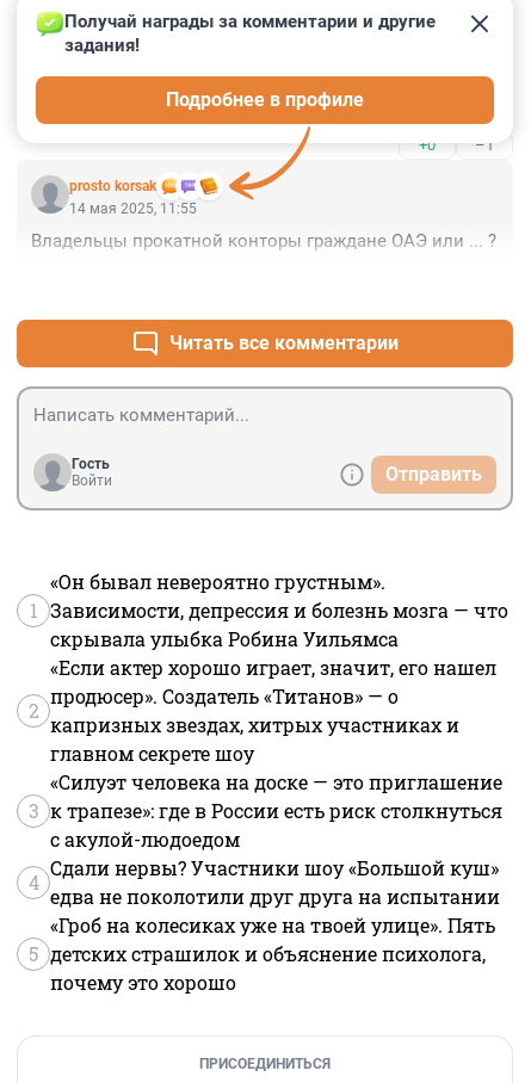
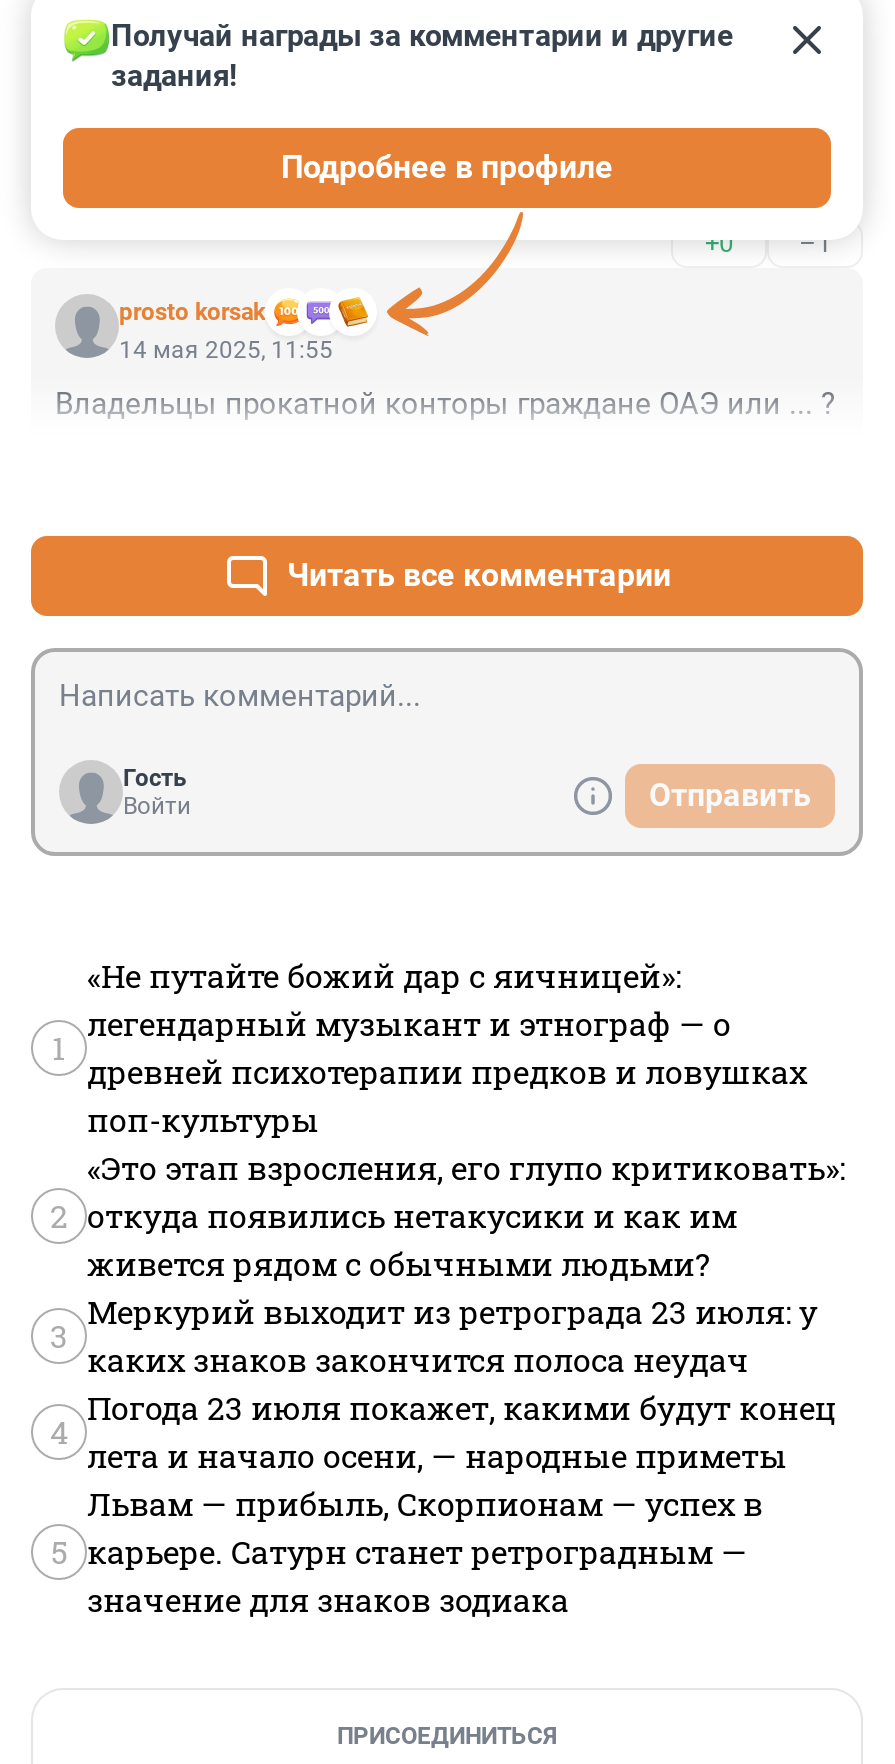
[50,569,508,651] «Он бывал невероятно грустным». | Зависимости, депрессия и болезнь мозга — что | скрывала улыбка Робина Уильямса -> [87,954,807,1140] «Не путайте божий дар с яичницей»: | легендарный музыкант и этнограф — о | древней психотерапии предков и ловушках | поп-культуры
[50,655,496,766] «Если актер хорошо играет, значит, его нашел | продюсер». Создатель «Титанов» — о | капризных звездах, хитрых участниках и | главном секрете шоу -> [87,1146,845,1284] «Это этап взросления, его глупо критиковать»: | откуда появились нетакусики и как им | живется рядом с обычными людьми?
[50,769,502,852] «Силуэт человека на доске — это приглашение | к трапезе»: где в России есть риск столкнуться | с акулой-людоедом -> [87,1290,817,1380] Меркурий выходит из ретрограда 23 июля: у | каких знаков закончится полоса неудач
[50,855,500,909] Сдали нервы? Участники шоу «Большой куш» | едва не поколотили друг друга на испытании -> [87,1386,837,1476] Погода 23 июля покажет, какими будут конец | лета и начало осени, — народные приметы
[50,913,495,995] «Гроб на колесиках уже на твоей улице». Пять | детских страшилок и объяснение психолога, | почему это хорошо -> [87,1482,763,1620] Львам — прибыль, Скорпионам — успех в | карьере. Сатурн станет ретроградным — | значение для знаков зодиака

